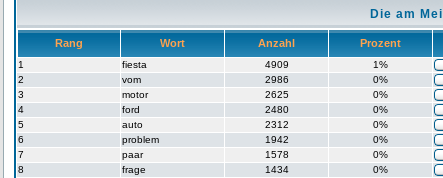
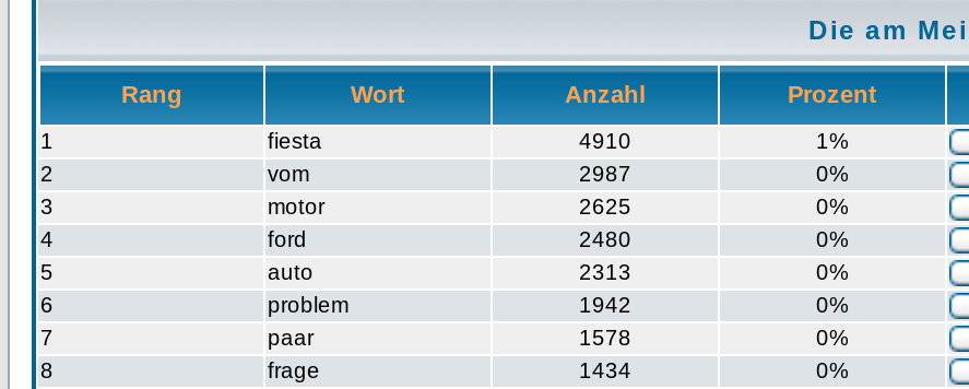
[264,59,288,70] 4909 -> [579,129,631,153] 4910
[264,74,288,85] 2986 -> [579,162,631,186] 2987
[264,119,288,130] 2312 -> [579,260,631,284] 2313

